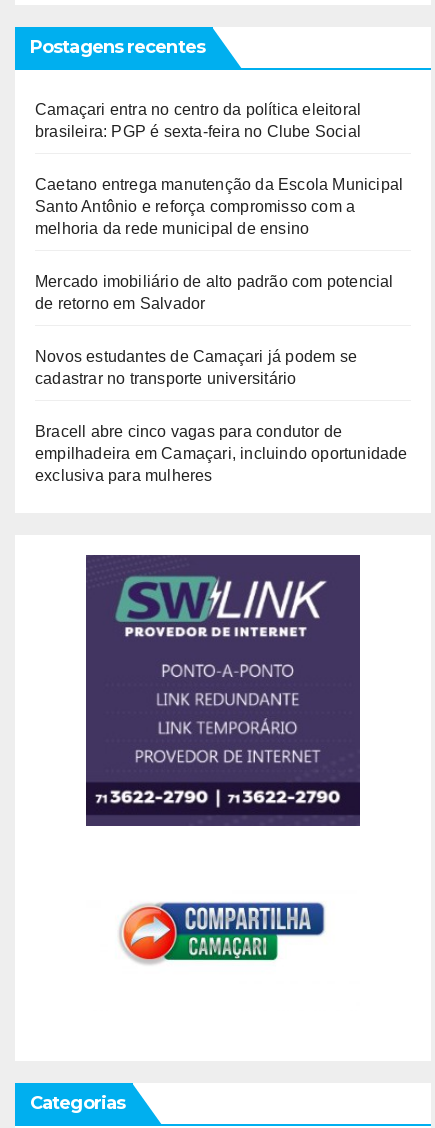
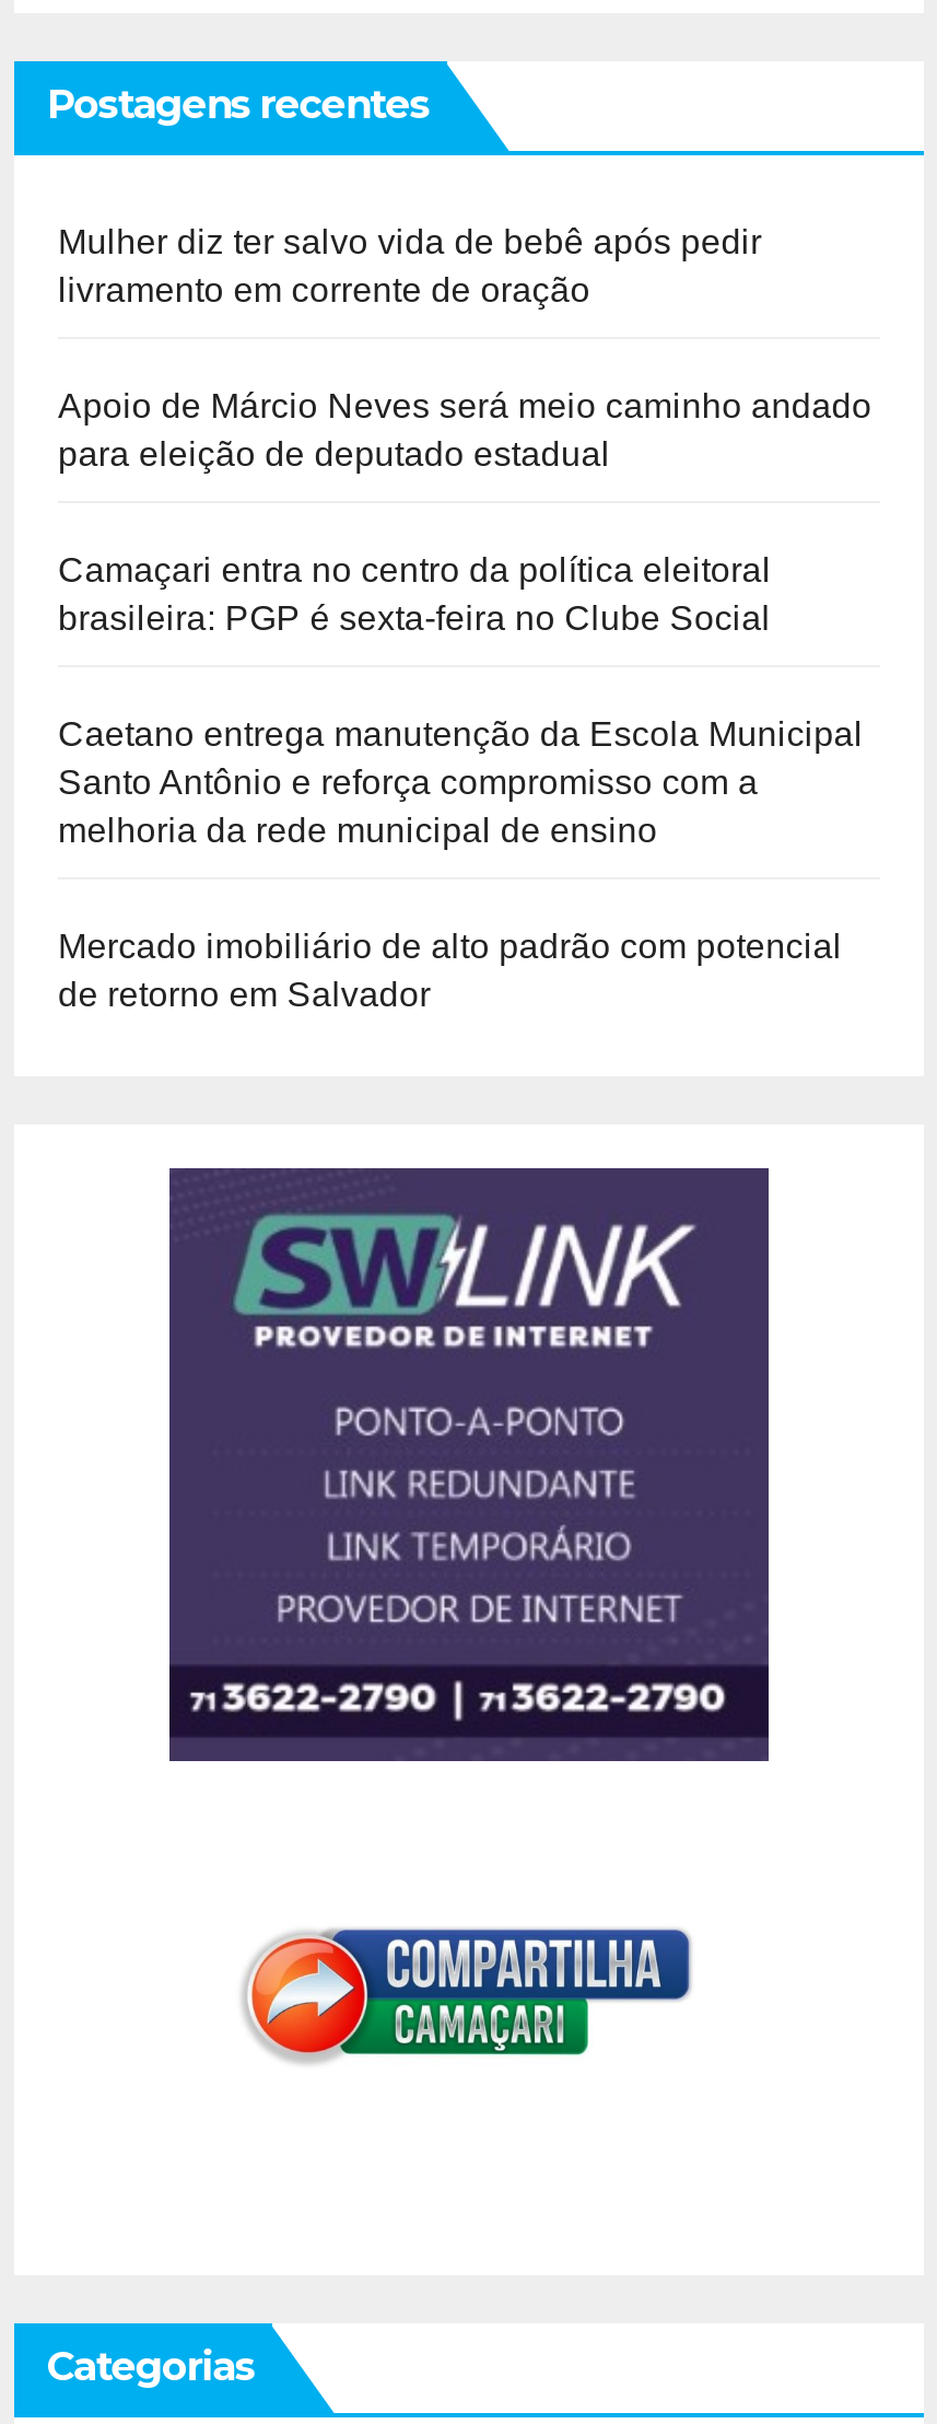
none -> [58,222,872,472] Mulher diz ter salvo vida de bebê após pedir | livramento em corrente de oração | Apoio de Márcio Neves será meio caminho andado | para eleição de deputado estadual
moved [35,101,403,312] -> [58,550,863,1012]: Camaçari entra no centro da política eleitoral | brasileira: PGP é sexta-feira no Clube Social | Caetano entrega manutenção da Escola Municipal | Santo Antônio e reforça compromisso com a | melhoria da rede municipal de ensino | Mercado imobiliário de alto padrão com potencial | de retorno em Salvador
[35,348,408,484] Novos estudantes de Camaçari já podem se | cadastrar no transporte universitário | Bracell abre cinco vagas para condutor de | empilhadeira em Camaçari, incluindo oportunidade | exclusiva para mulheres -> none

